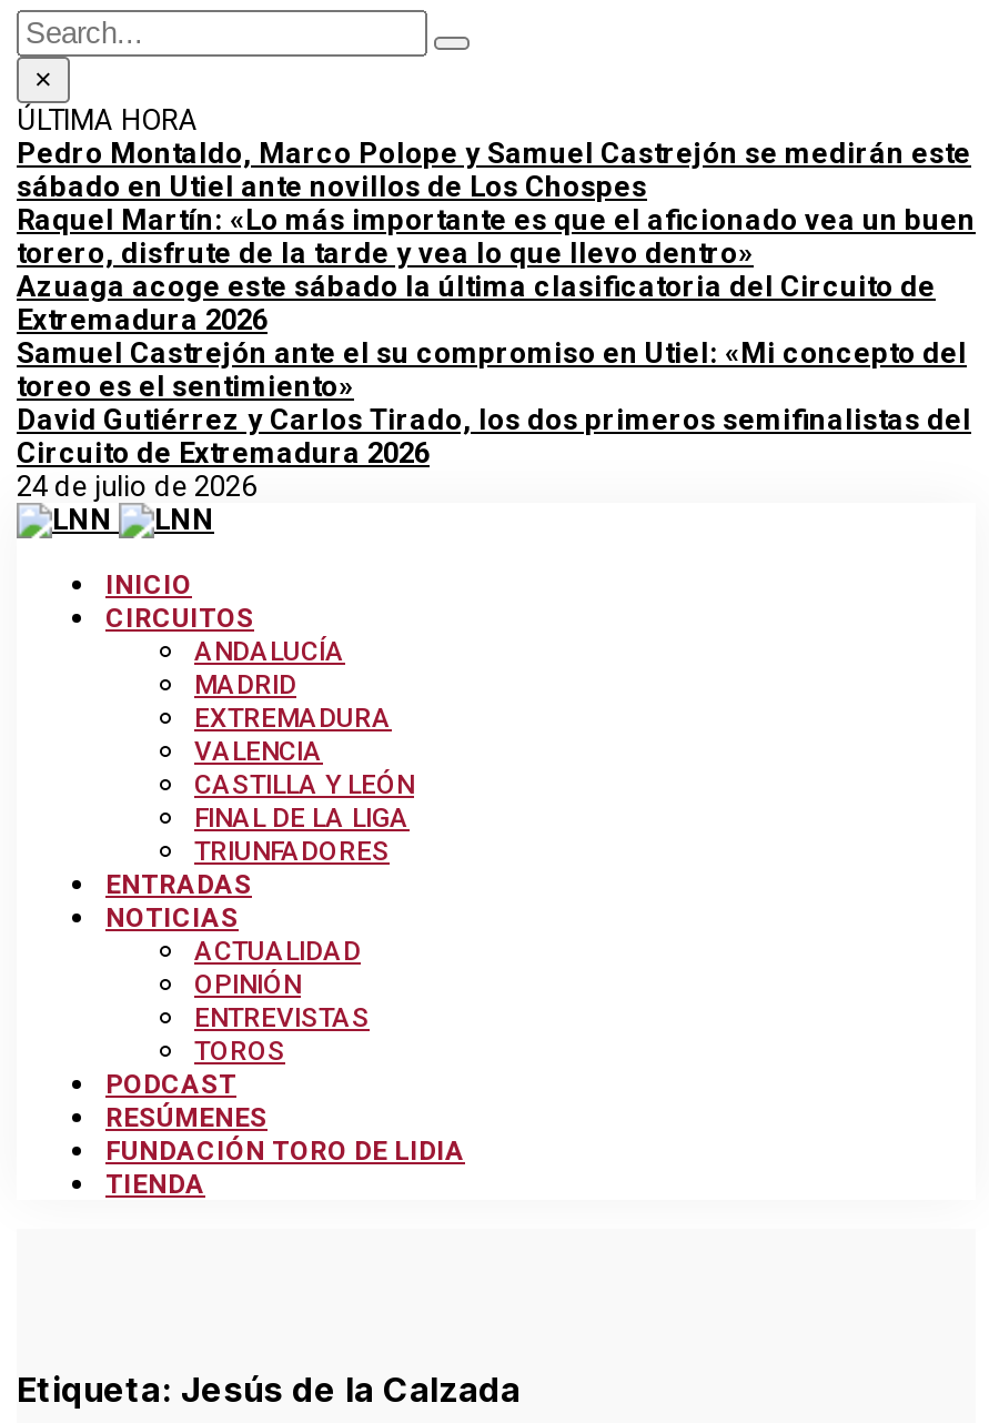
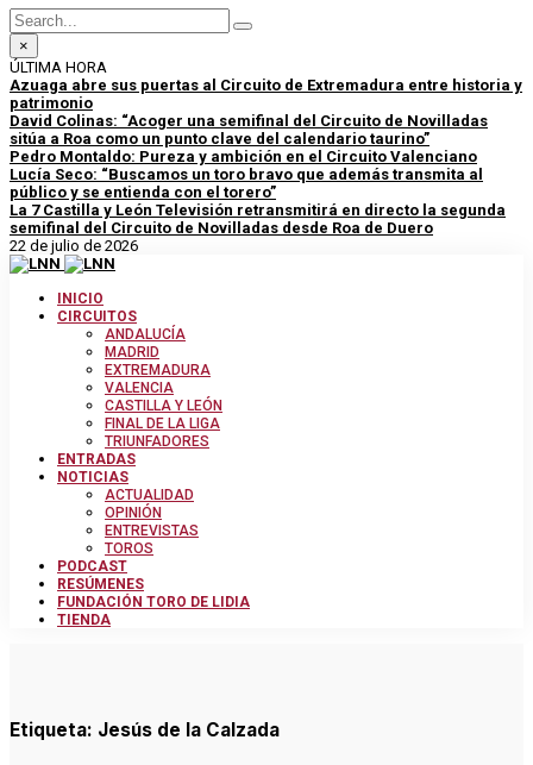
[17,137,976,503] Pedro Montaldo, Marco Polope y Samuel Castrejón se medirán este | sábado en Utiel ante novillos de Los Chospes | Raquel Martín: «Lo más importante es que el aficionado vea un buen | torero, disfrute de la tarde y vea lo que llevo dentro» | Azuaga acoge este sábado la última clasificatoria del Circuito de | Extremadura 2026 | Samuel Castrejón ante el su compromiso en Utiel: «Mi concepto del | toreo es el sentimiento» | David Gutiérrez y Carlos Tirado, los dos primeros semifinalistas del | Circuito de Extremadura 2026 | 24 de julio de 2026 -> [10,76,522,255] Azuaga abre sus puertas al Circuito de Extremadura entre historia y | patrimonio | David Colinas: “Acoger una semifinal del Circuito de Novilladas | sitúa a Roa como un punto clave del calendario taurino” | Pedro Montaldo: Pureza y ambición en el Circuito Valenciano | Lucía Seco: “Buscamos un toro bravo que además transmita al | público y se entienda con el torero” | La 7 Castilla y León Televisión retransmitirá en directo la segunda | semifinal del Circuito de Novilladas desde Roa de Duero | 22 de julio de 2026

